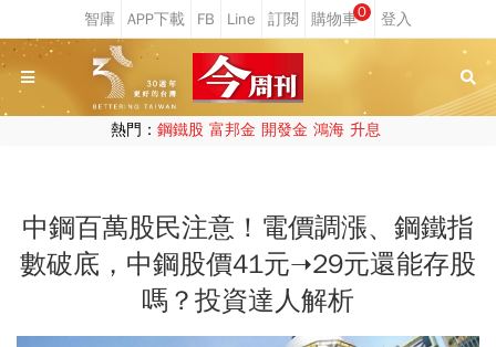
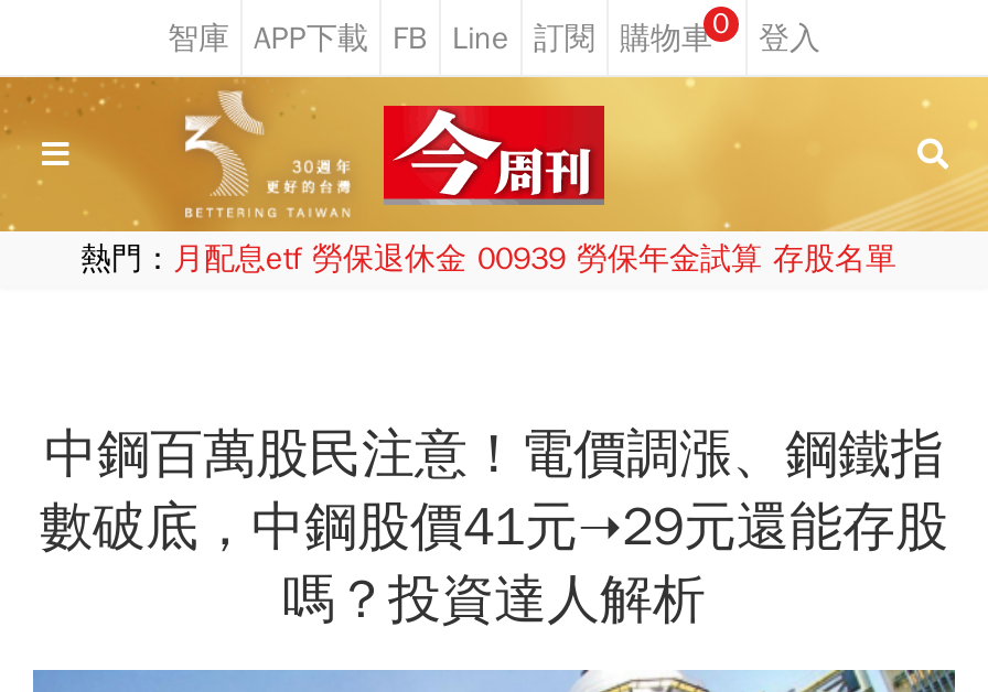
[110,120,380,139] 熱門：鋼鐵股 富邦金 開發金 鴻海 升息 -> [80,240,896,278] 熱門：月配息etf 勞保退休金 00939 勞保年金試算 存股名單

